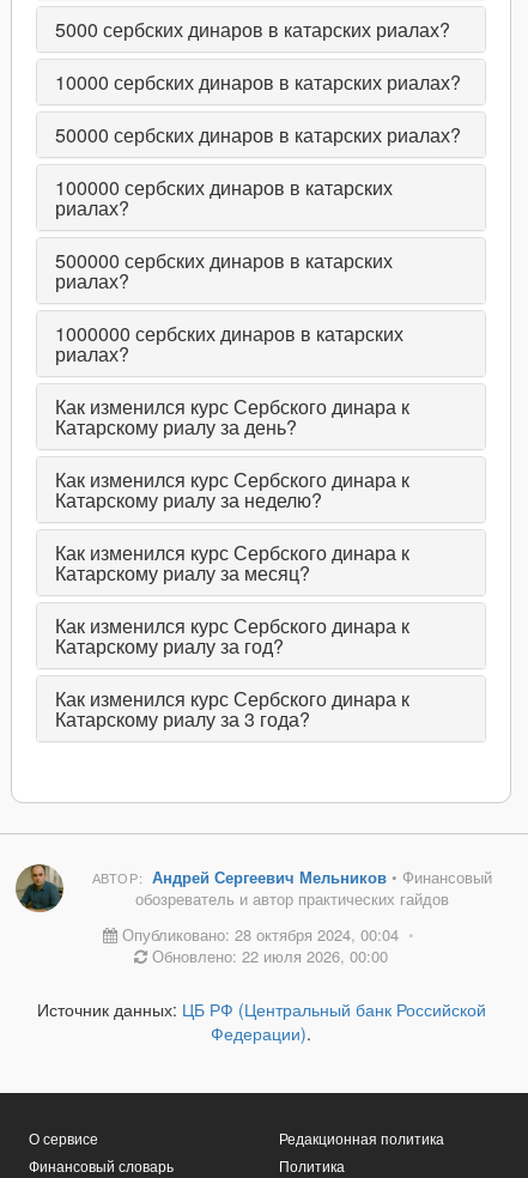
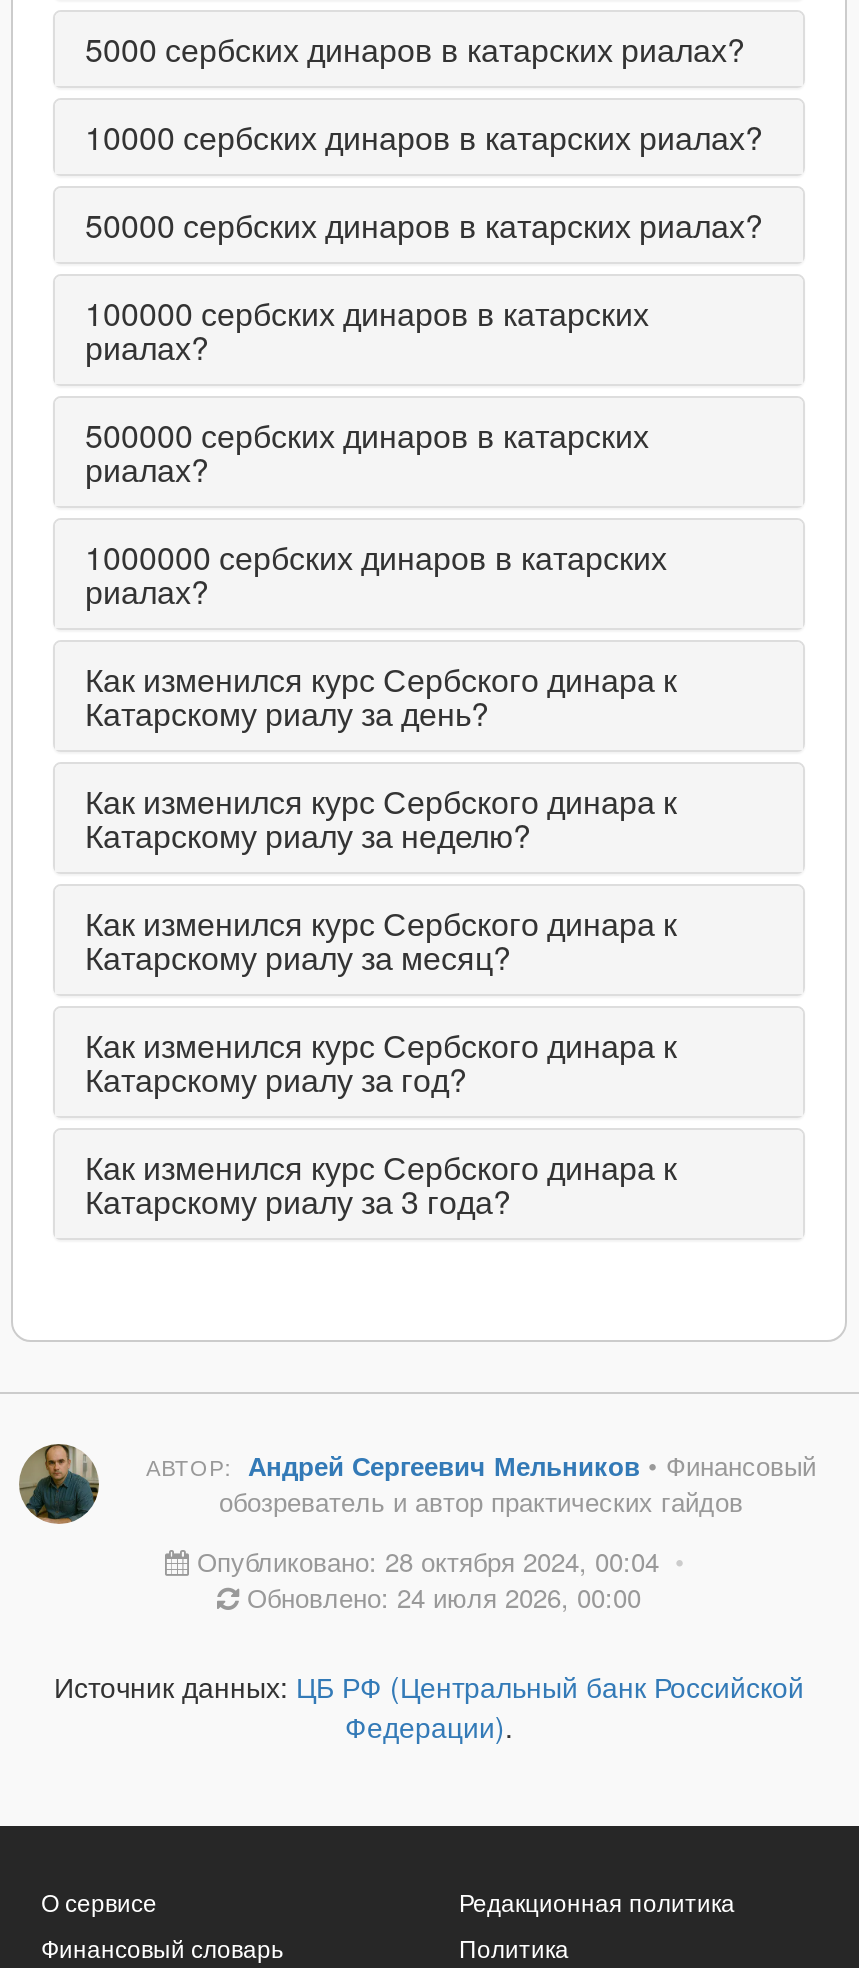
[147,944,388,967] Обновлено: 22 июля 2026, 00:00 -> [239,1578,641,1616] Обновлено: 24 июля 2026, 00:00

